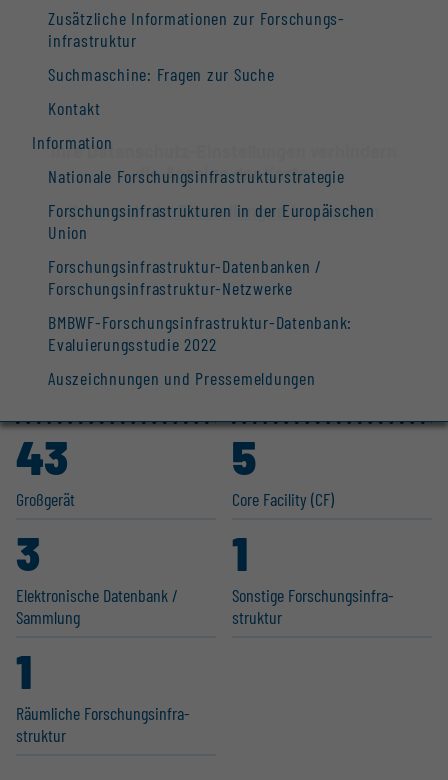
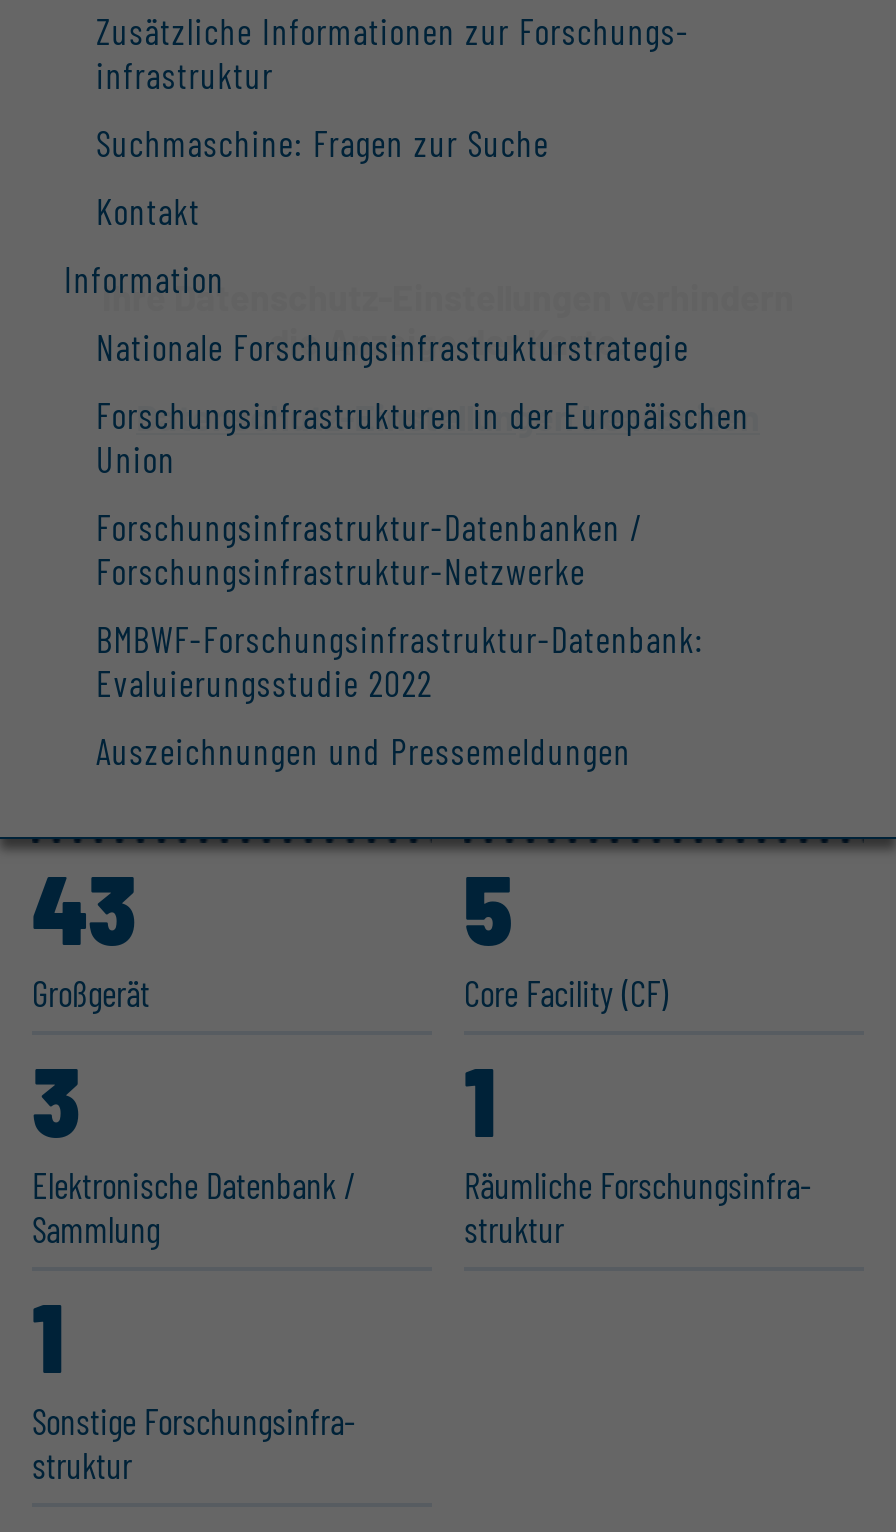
moved [232,584,394,606] -> [32,1399,356,1443]: Sonstige Forschungsinfra
moved [16,702,190,724] -> [464,1163,812,1207]: Räumliche Forschungsinfra

